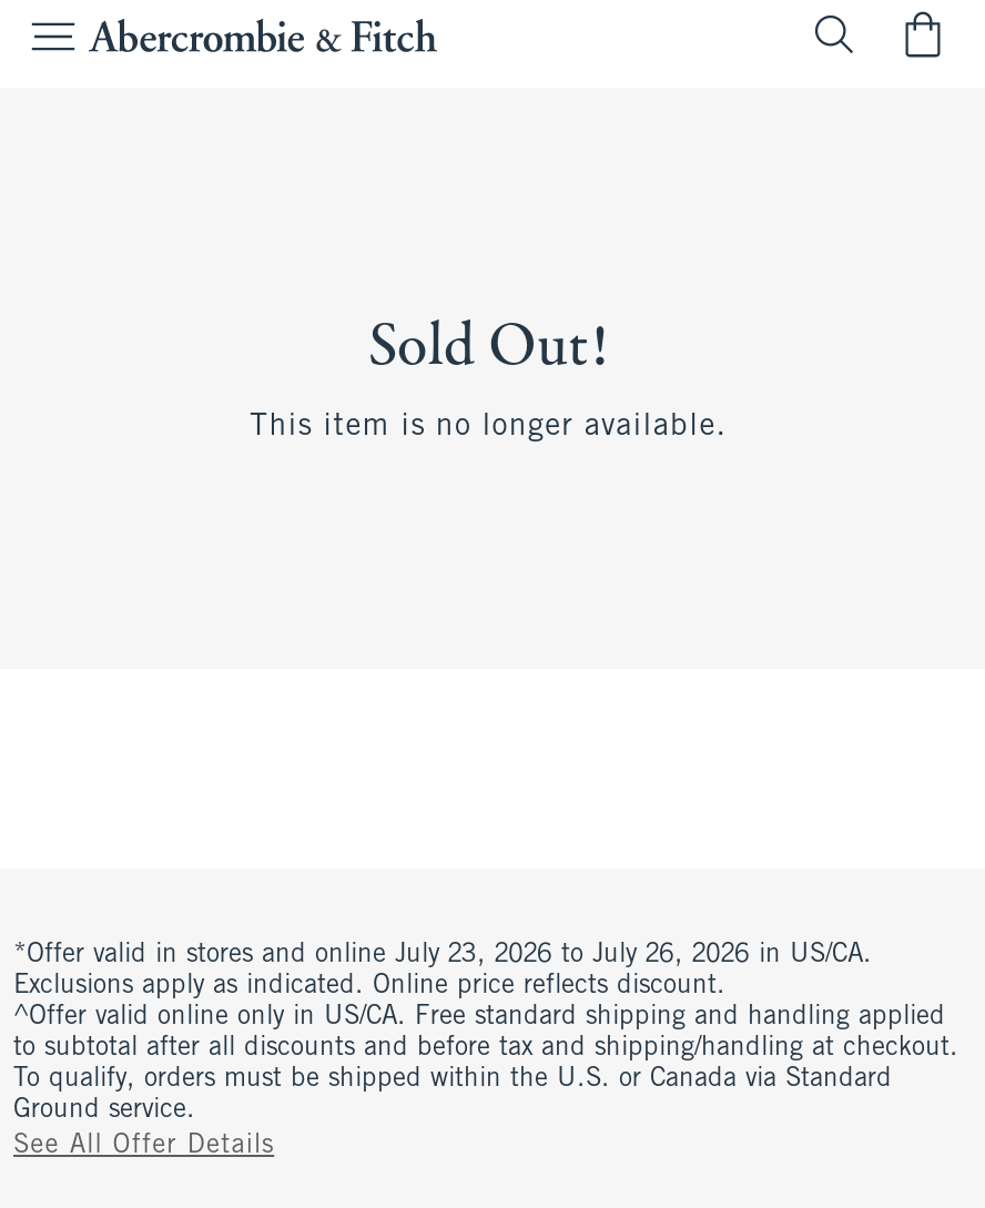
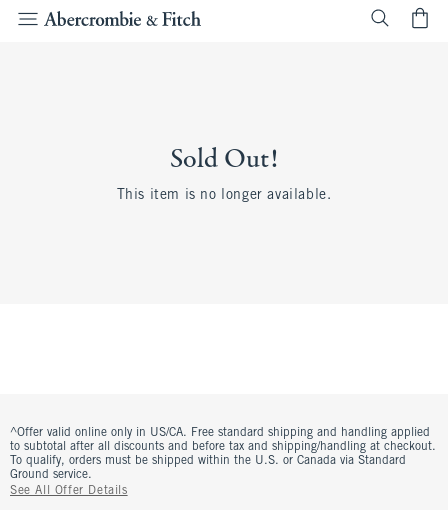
[13,942,872,999] *Offer valid in stores and online July 23, 2026 to July 26, 2026 in US/CA. | Exclusions apply as indicated. Online price reflects discount. -> none

